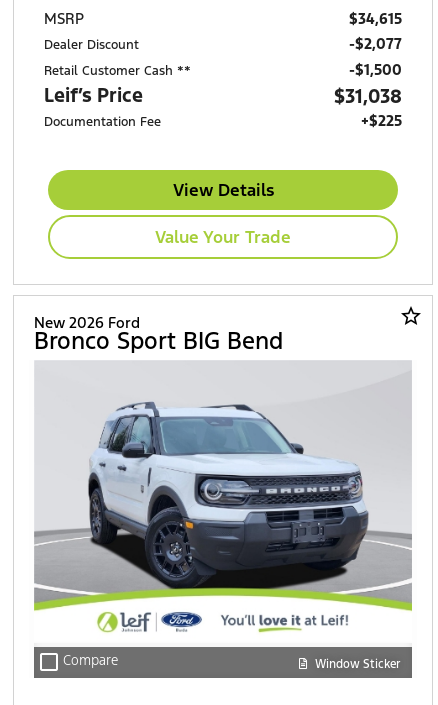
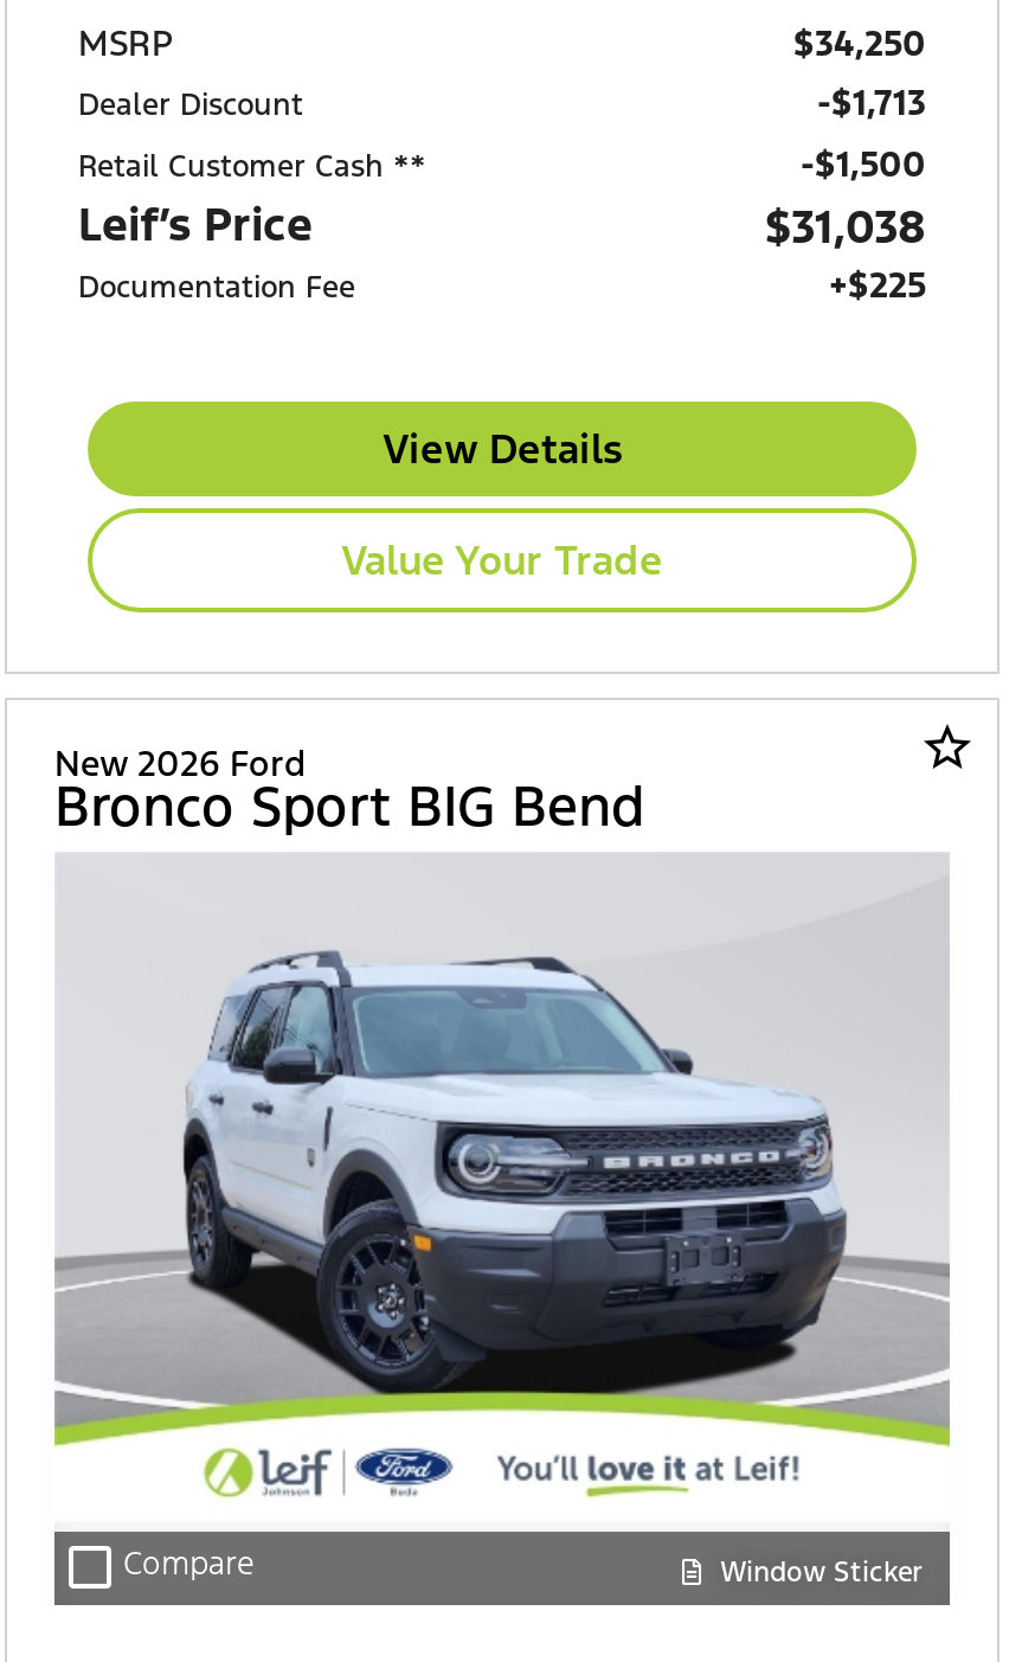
[349,9,402,28] $34,615 -> [793,19,926,64] $34,250
[349,34,402,53] -$2,077 -> [817,80,926,125] -$1,713

